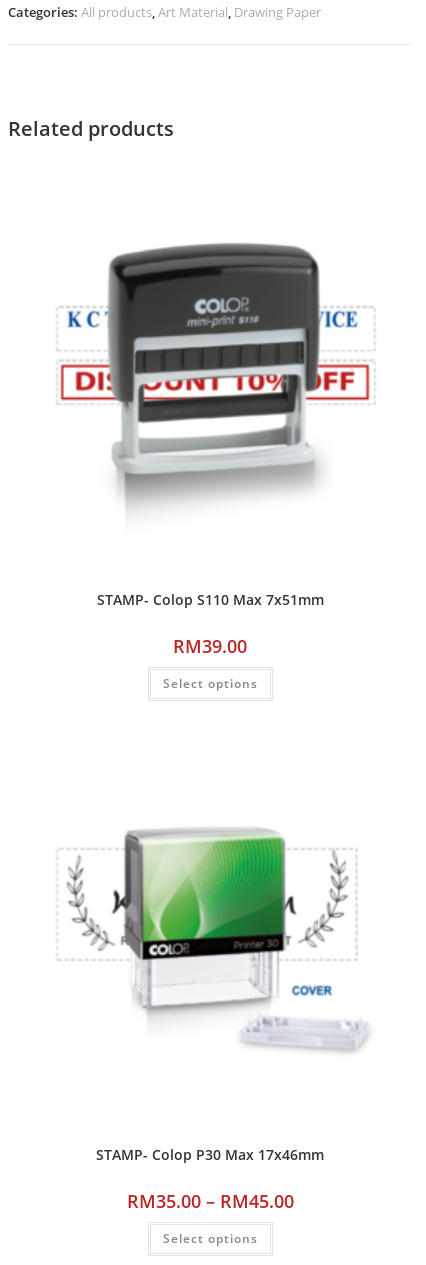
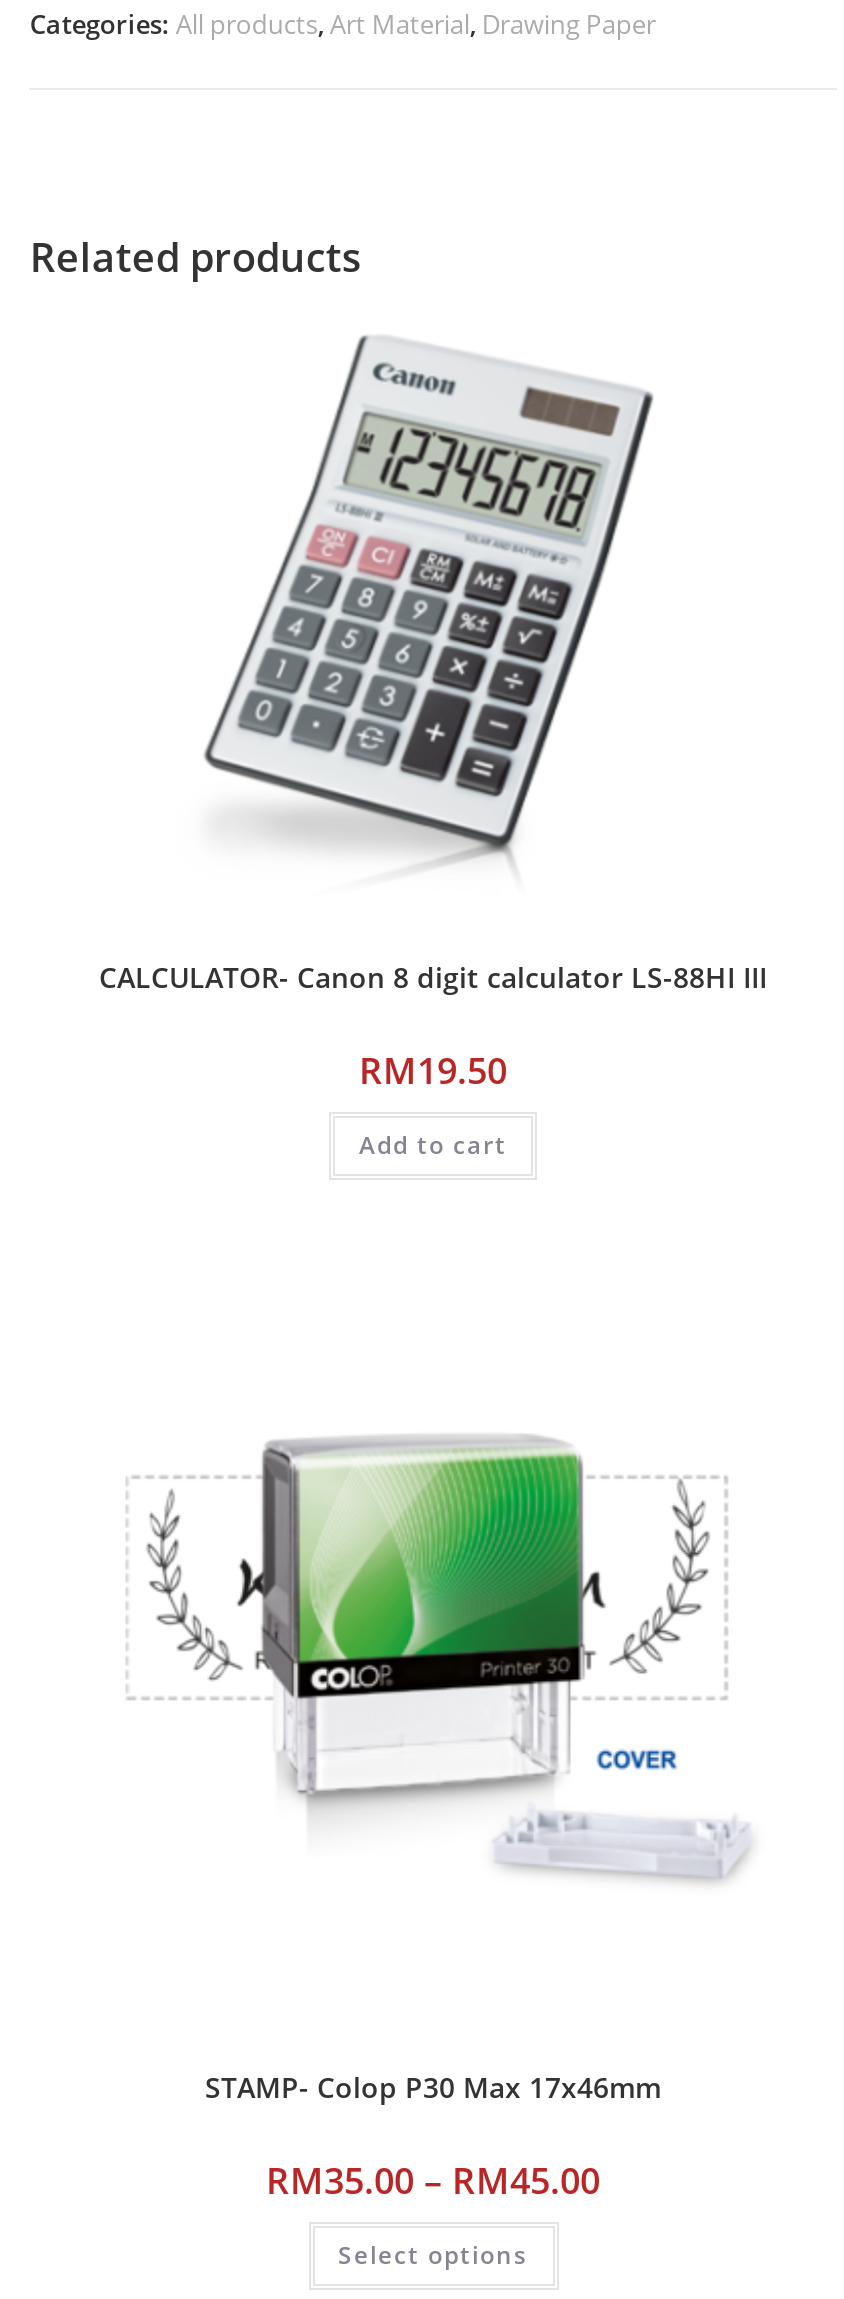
[60,242,373,472] [image] -> [203,334,653,866] [image]
[96,590,323,609] STAMP- Colop S110 Max 7x51mm -> [99,958,767,996] CALCULATOR- Canon 8 digit calculator LS-88HI III
[173,634,247,658] RM39.00 -> [359,1046,507,1094] RM19.50
[162,675,257,692] Select options -> [359,1128,507,1162] Add to cart

